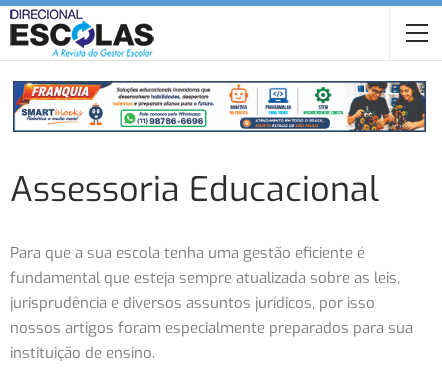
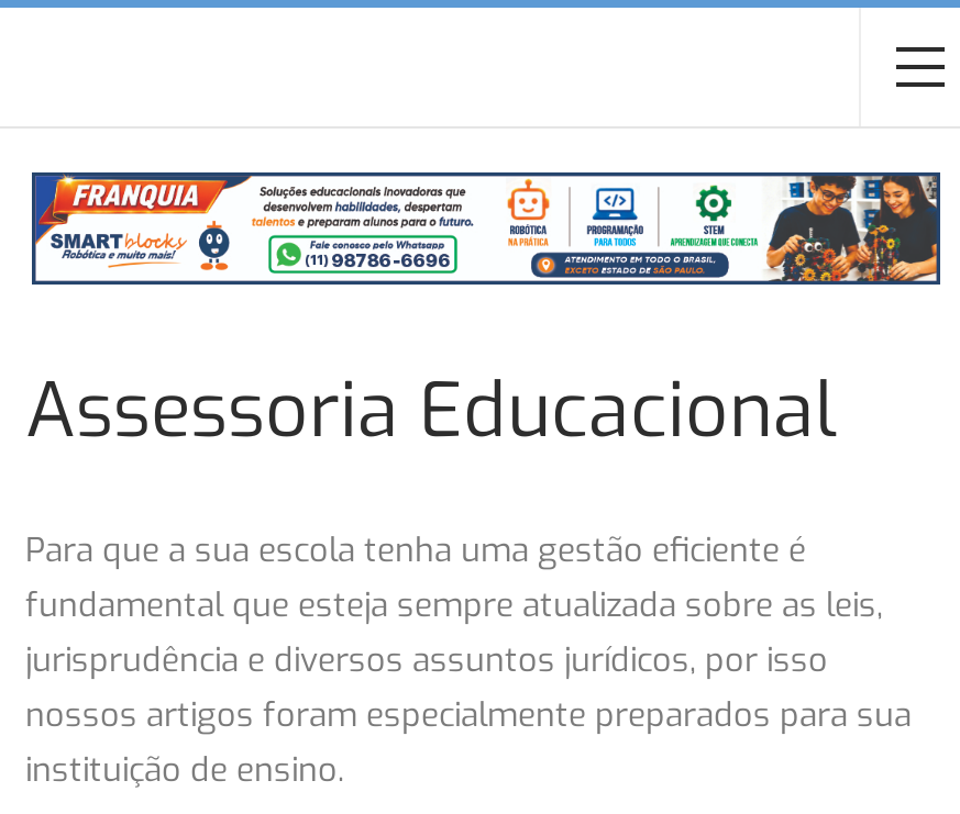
[9,8,155,58] [image] -> none

